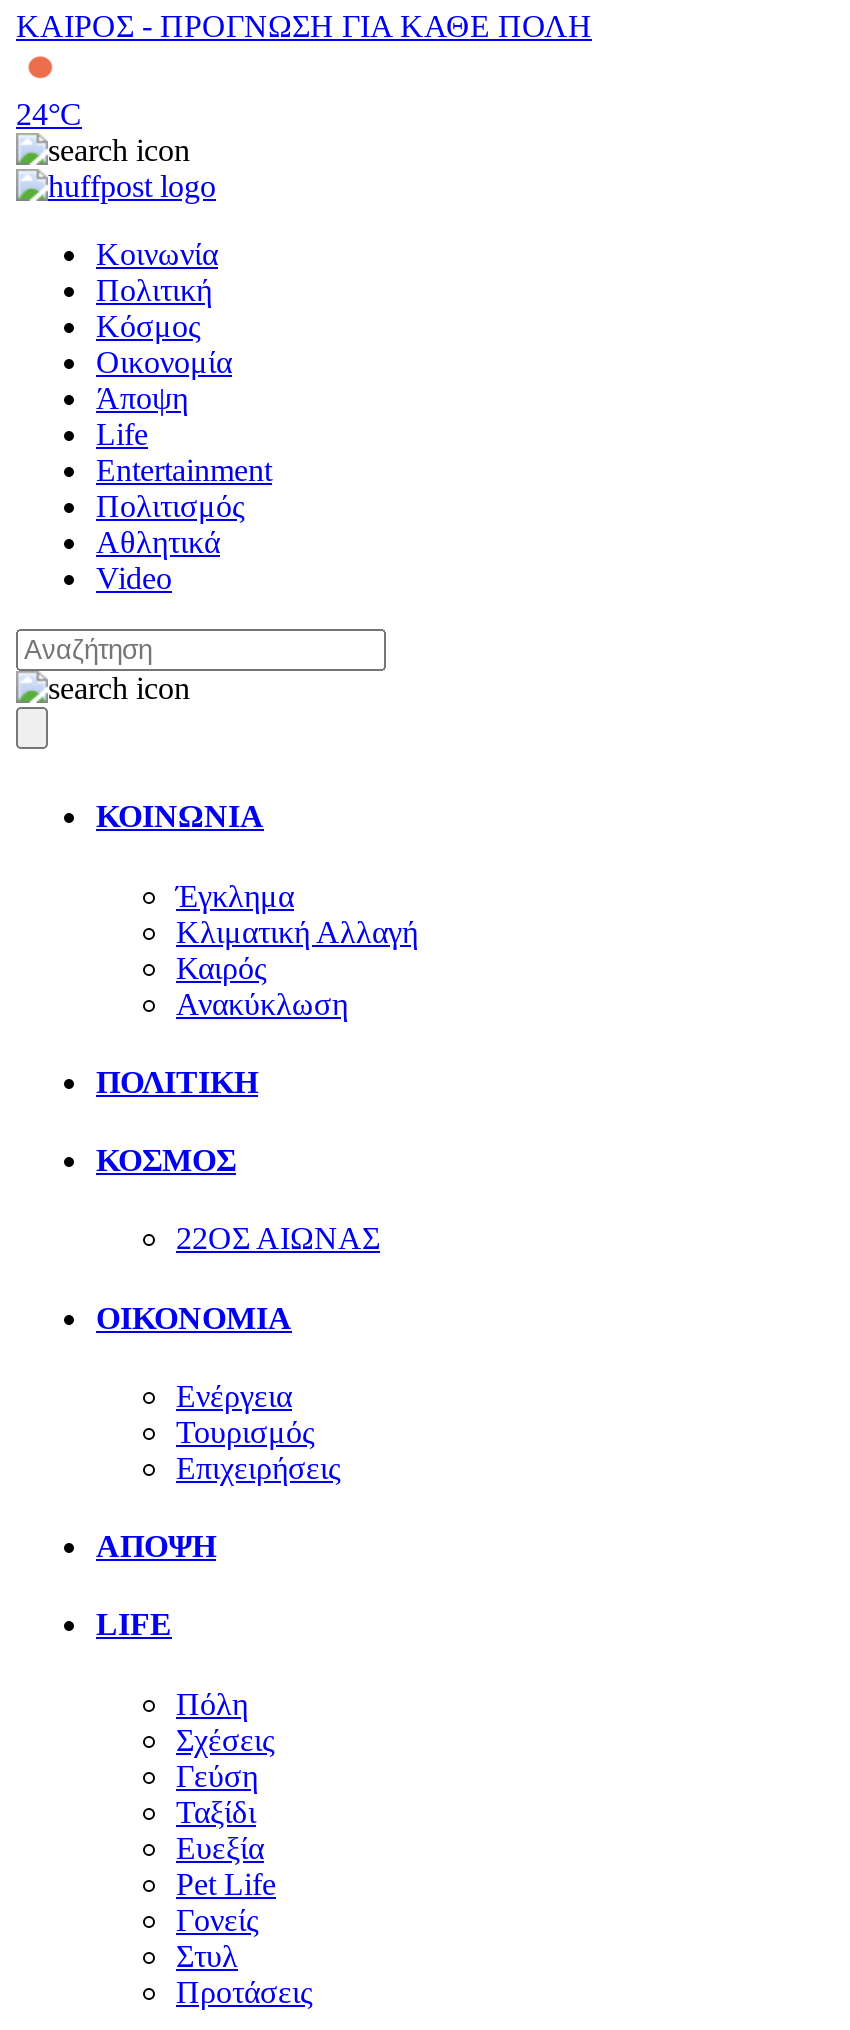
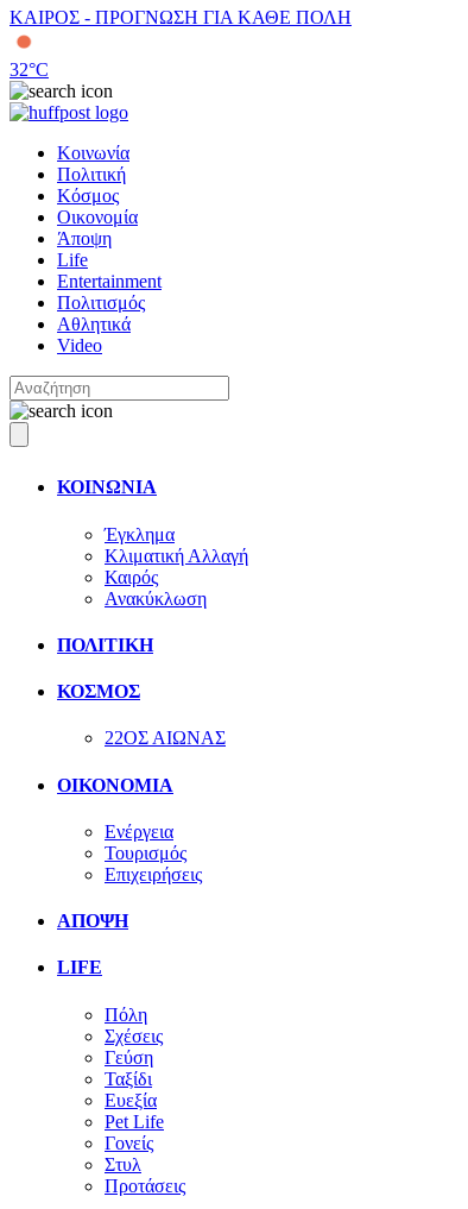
[16,97,82,131] 24°C -> [10,59,49,80] 32°C

